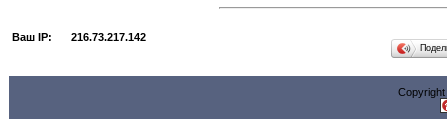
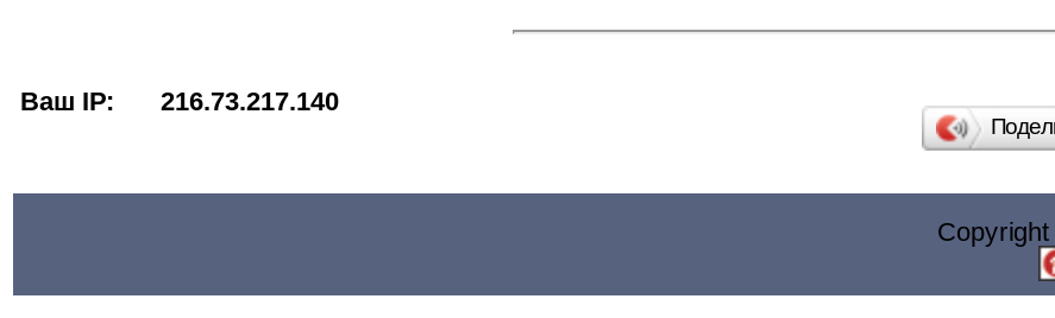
[71,31,146,43] 216.73.217.142 -> [161,87,339,115] 216.73.217.140

